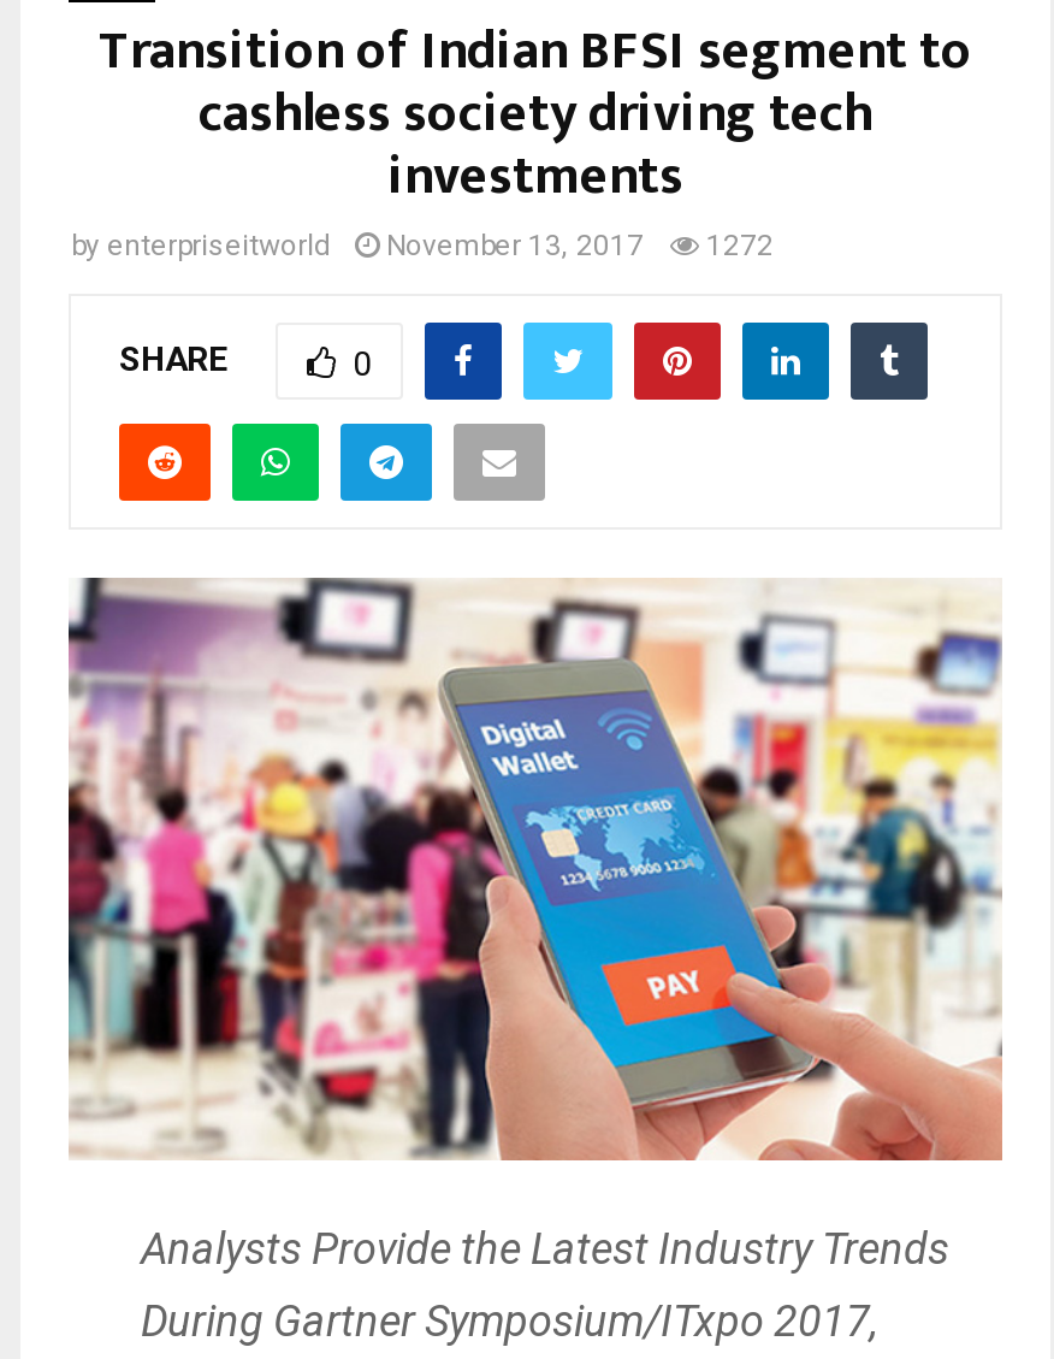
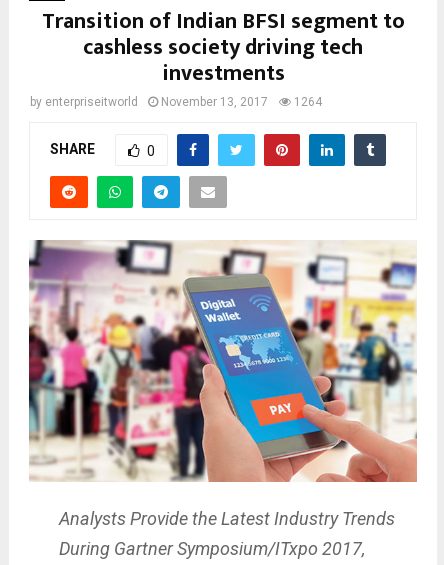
[71,229,774,262] by enterpriseitworld November 13, 2017 1272 -> [30,95,322,109] by enterpriseitworld November 13, 2017 1264

